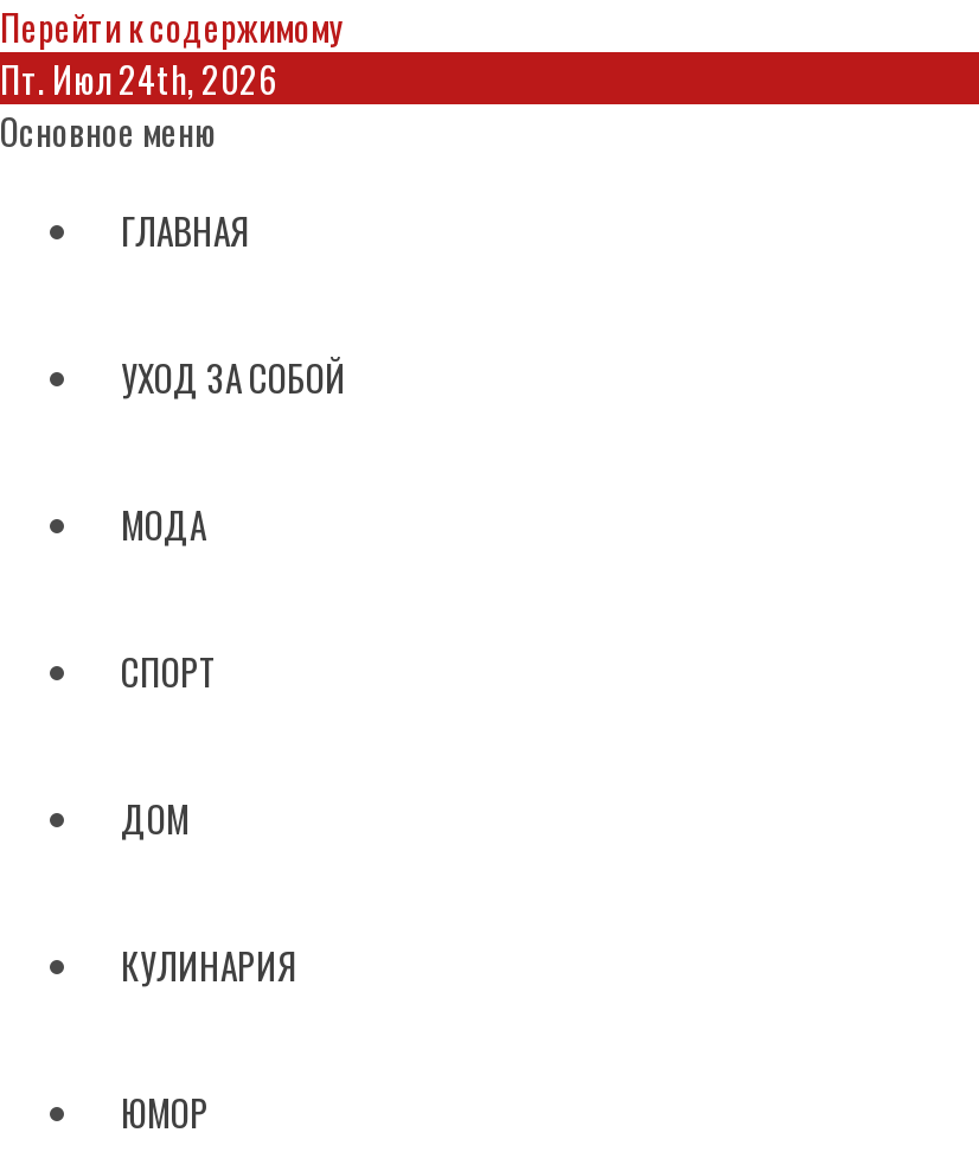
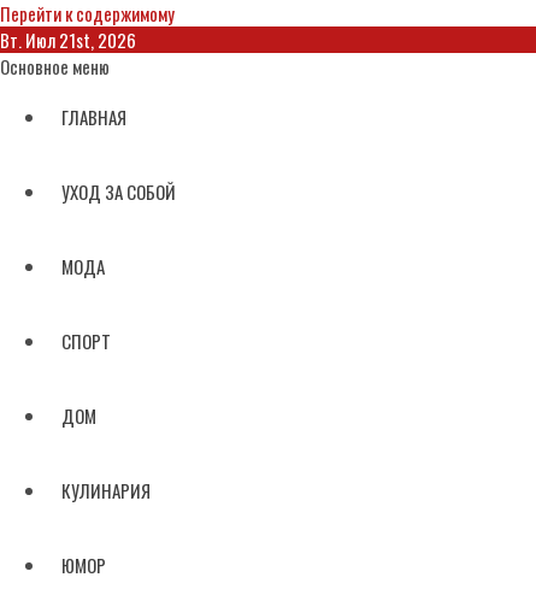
[0,52,277,104] Пт. Июл 24th, 2026 -> [0,26,136,53] Вт. Июл 21st, 2026

